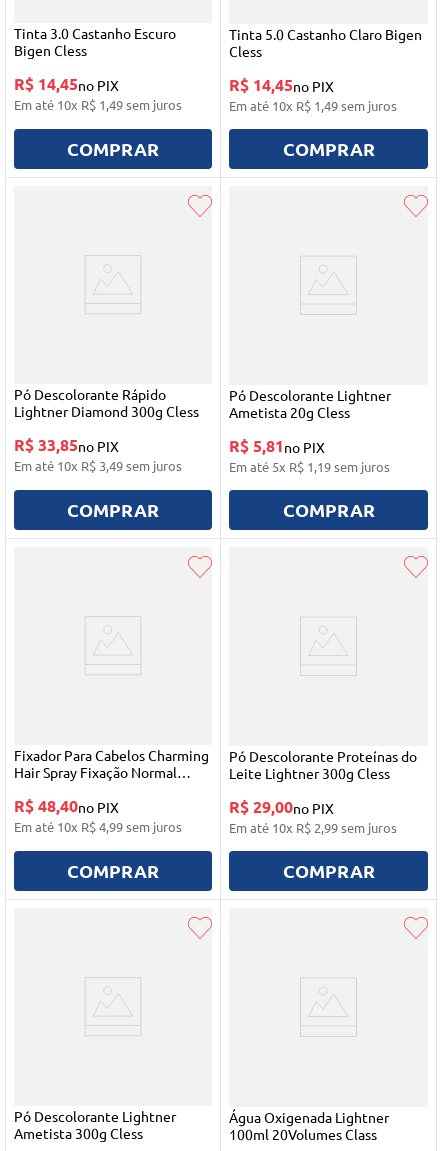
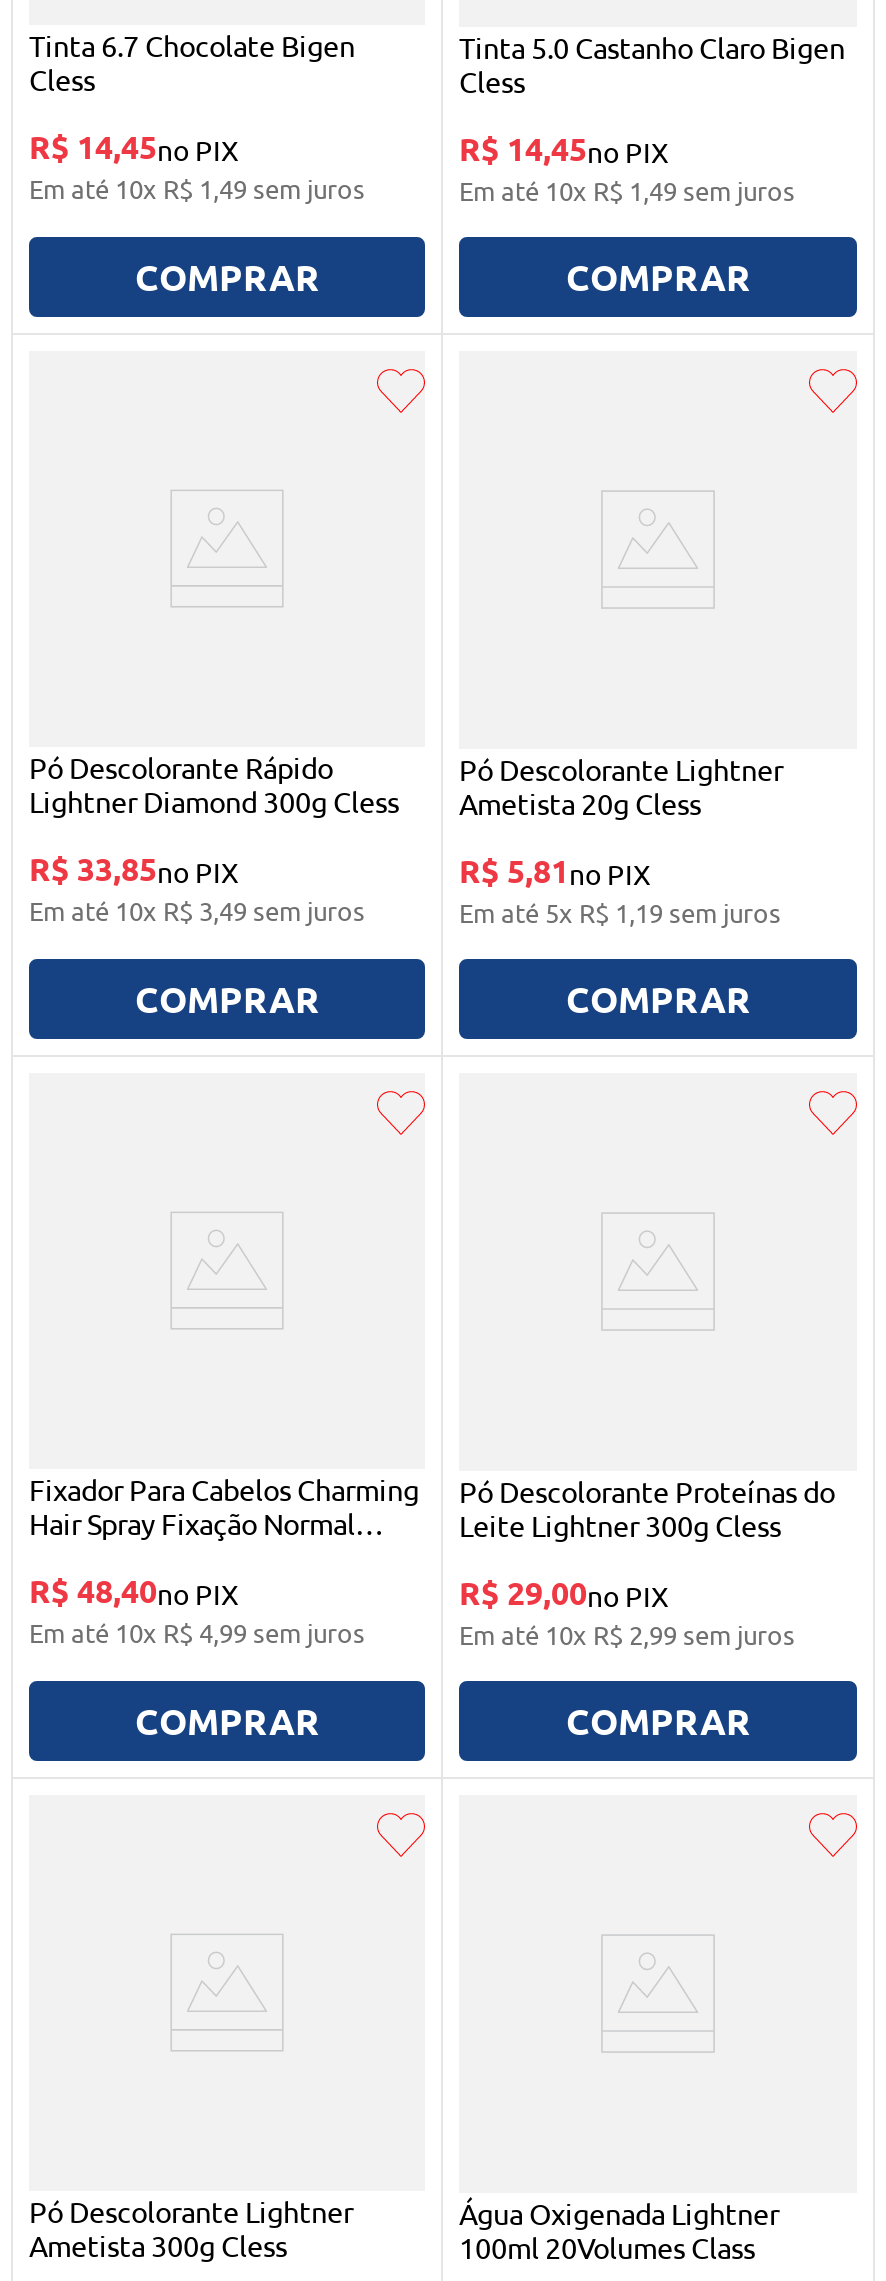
[14,24,176,59] Tinta 3.0 Castanho Escuro | Bigen Cless -> [29,27,355,97] Tinta 6.7 Chocolate Bigen | Cless

